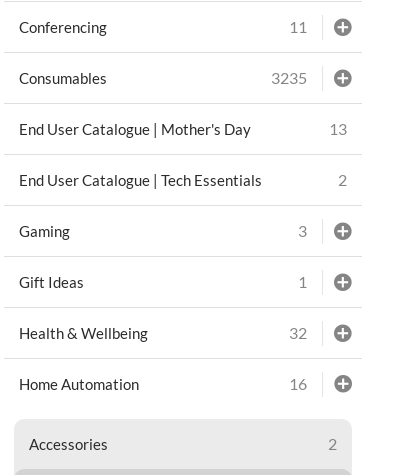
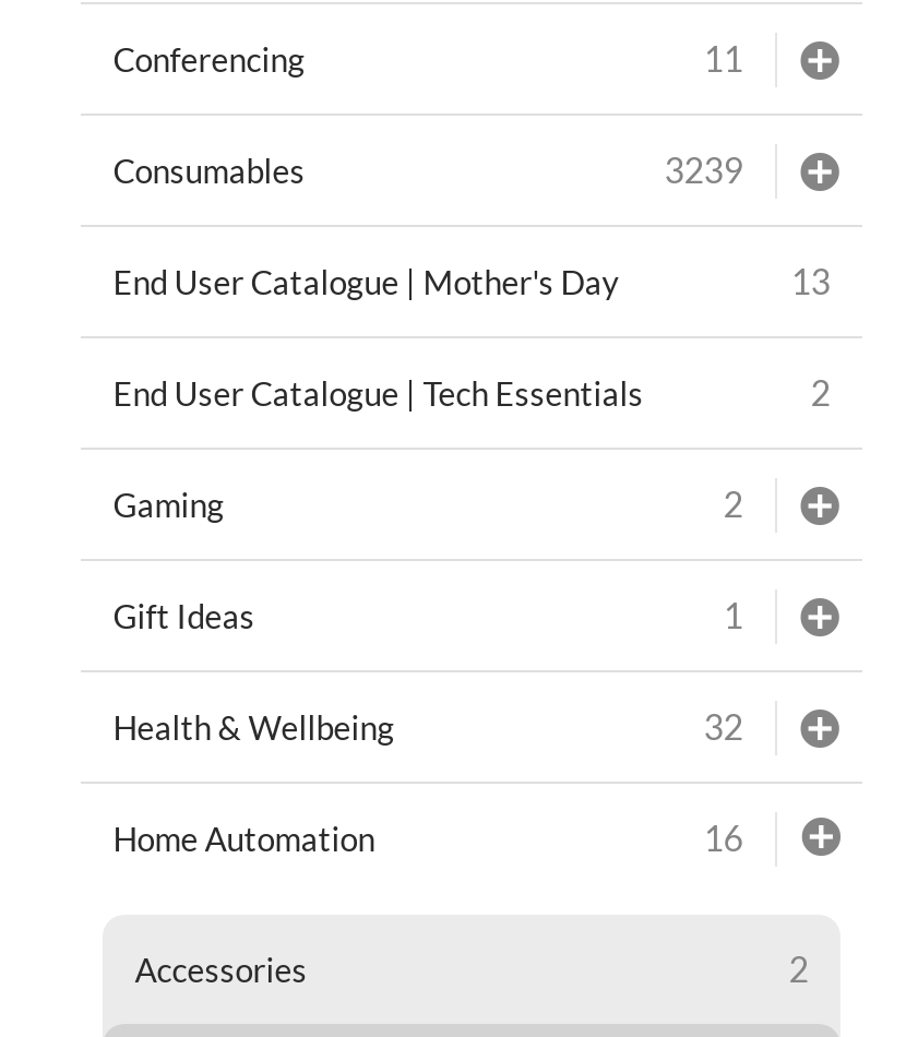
[271,68,307,87] 3235 -> [664,148,743,190] 3239
[298,221,307,240] 3 -> [723,482,743,524] 2

